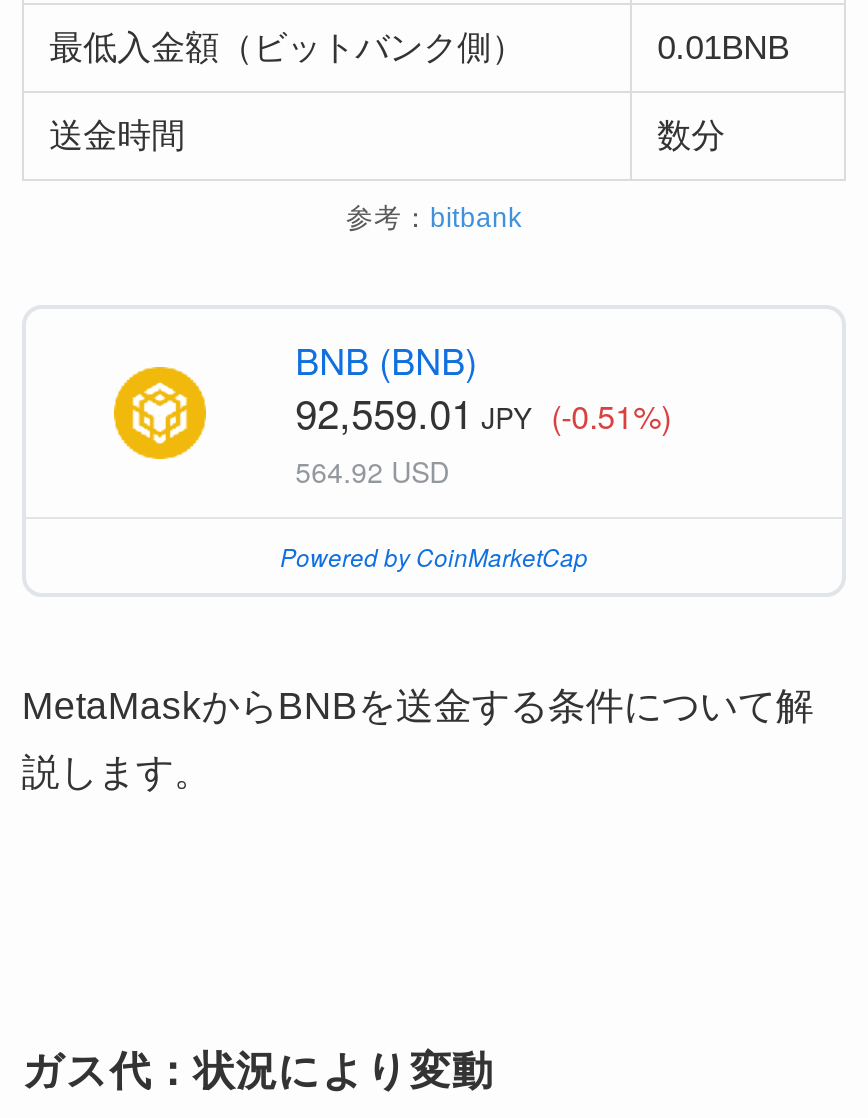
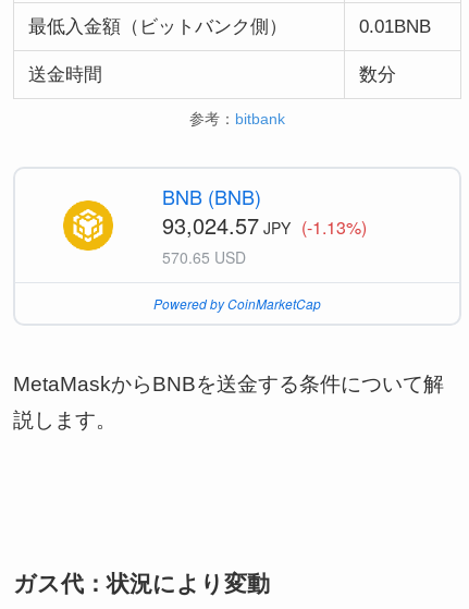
[295,383,671,441] 92,559.01 JPY (-0.51%) -> [162,209,366,240] 93,024.57 JPY (-1.13%)
[295,451,449,491] 564.92 USD -> [162,246,245,267] 570.65 USD

